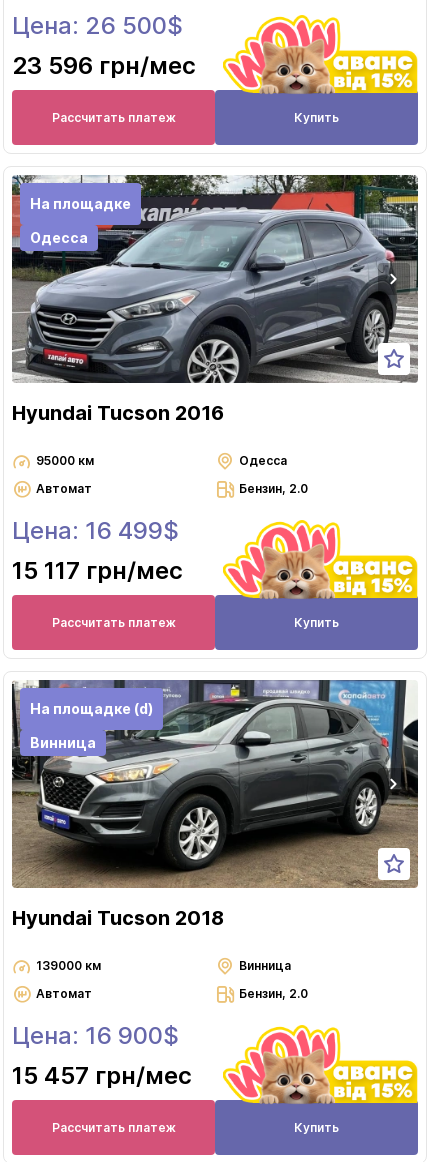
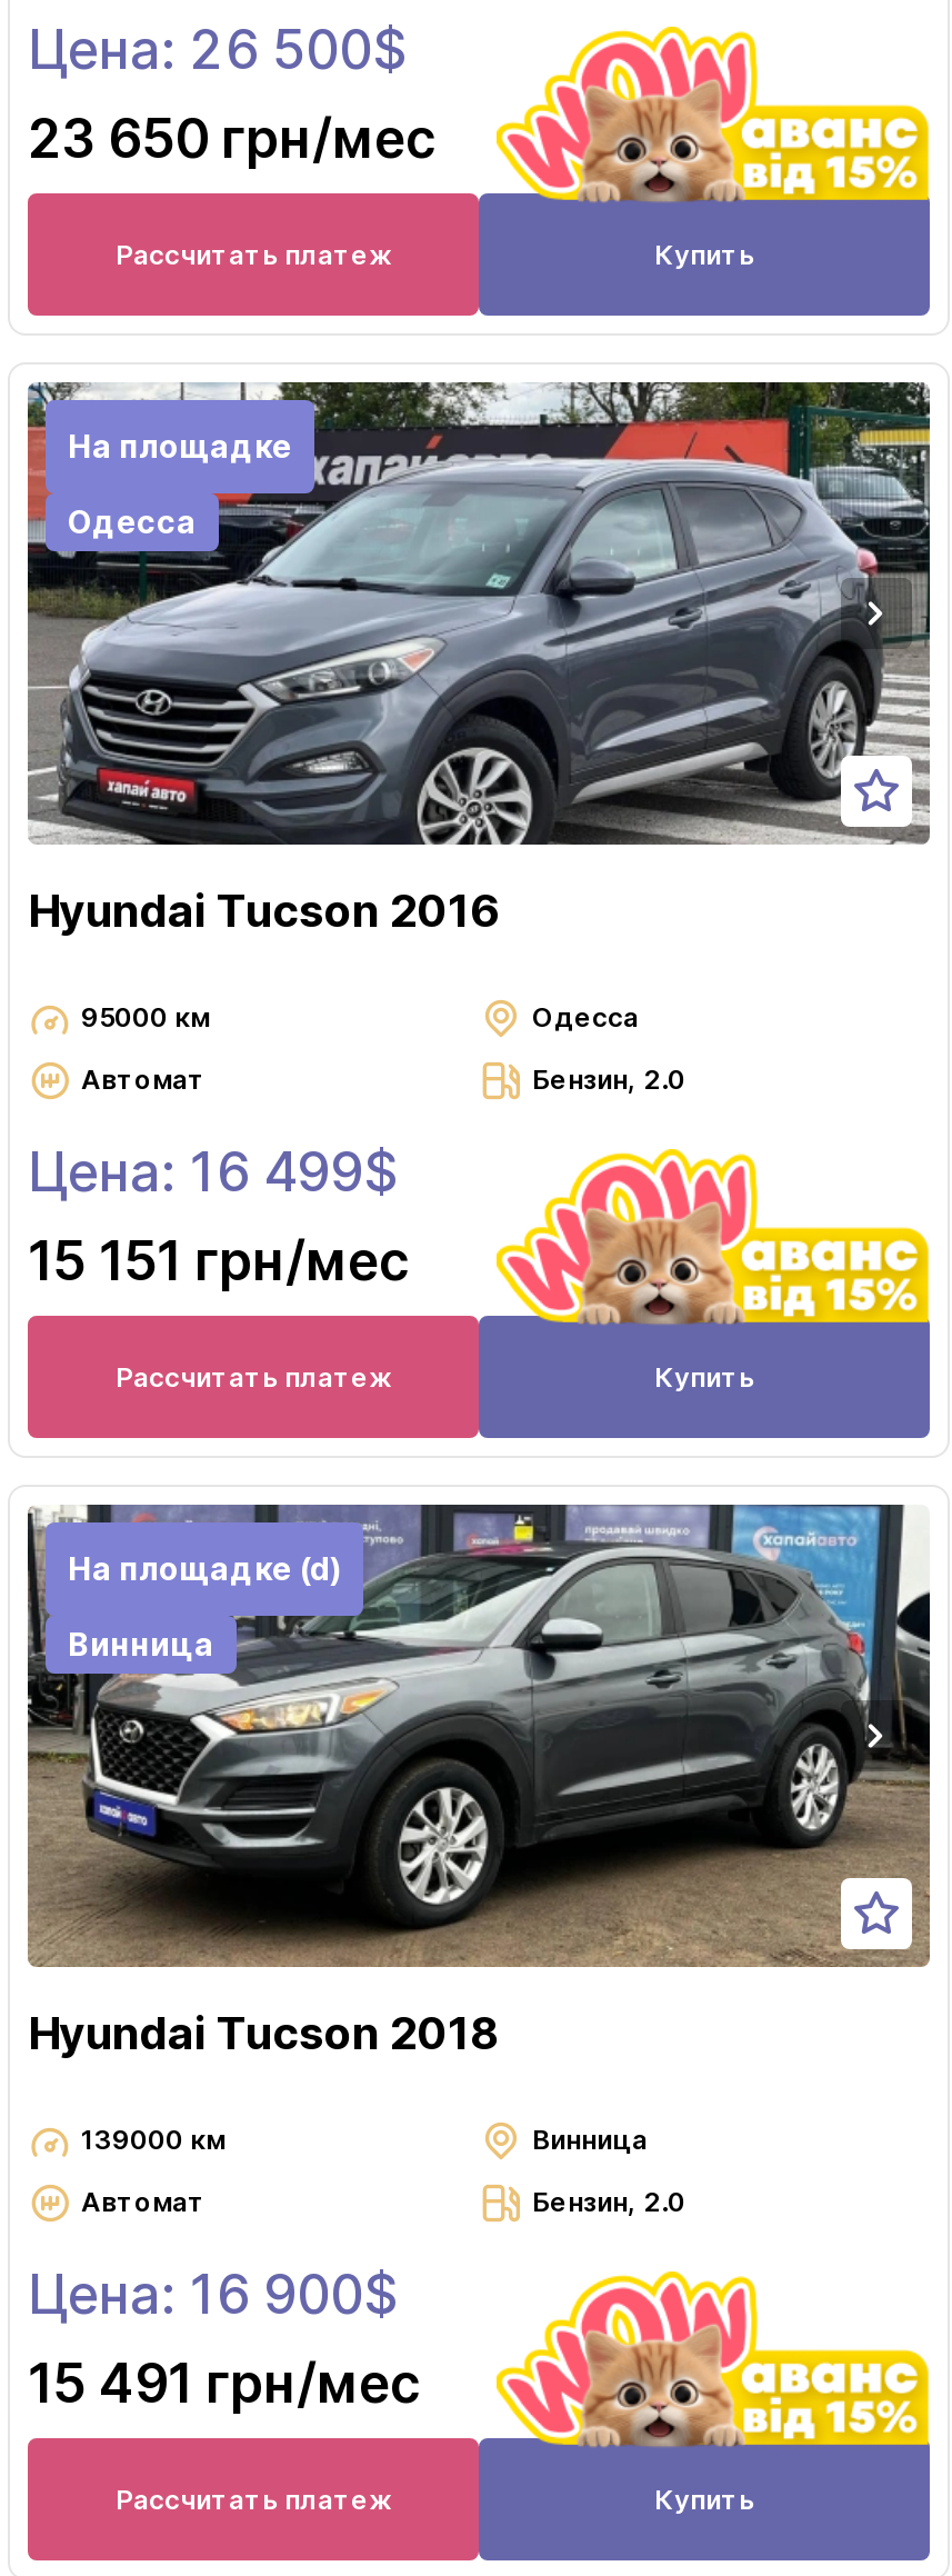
[12,51,196,80] 23 596 грн/мес -> [28,107,437,171] 23 650 грн/мес
[12,556,183,585] 15 117 грн/мес -> [28,1229,410,1294] 15 151 грн/мес
[12,1061,192,1090] 15 457 грн/мес -> [28,2352,421,2416] 15 491 грн/мес

